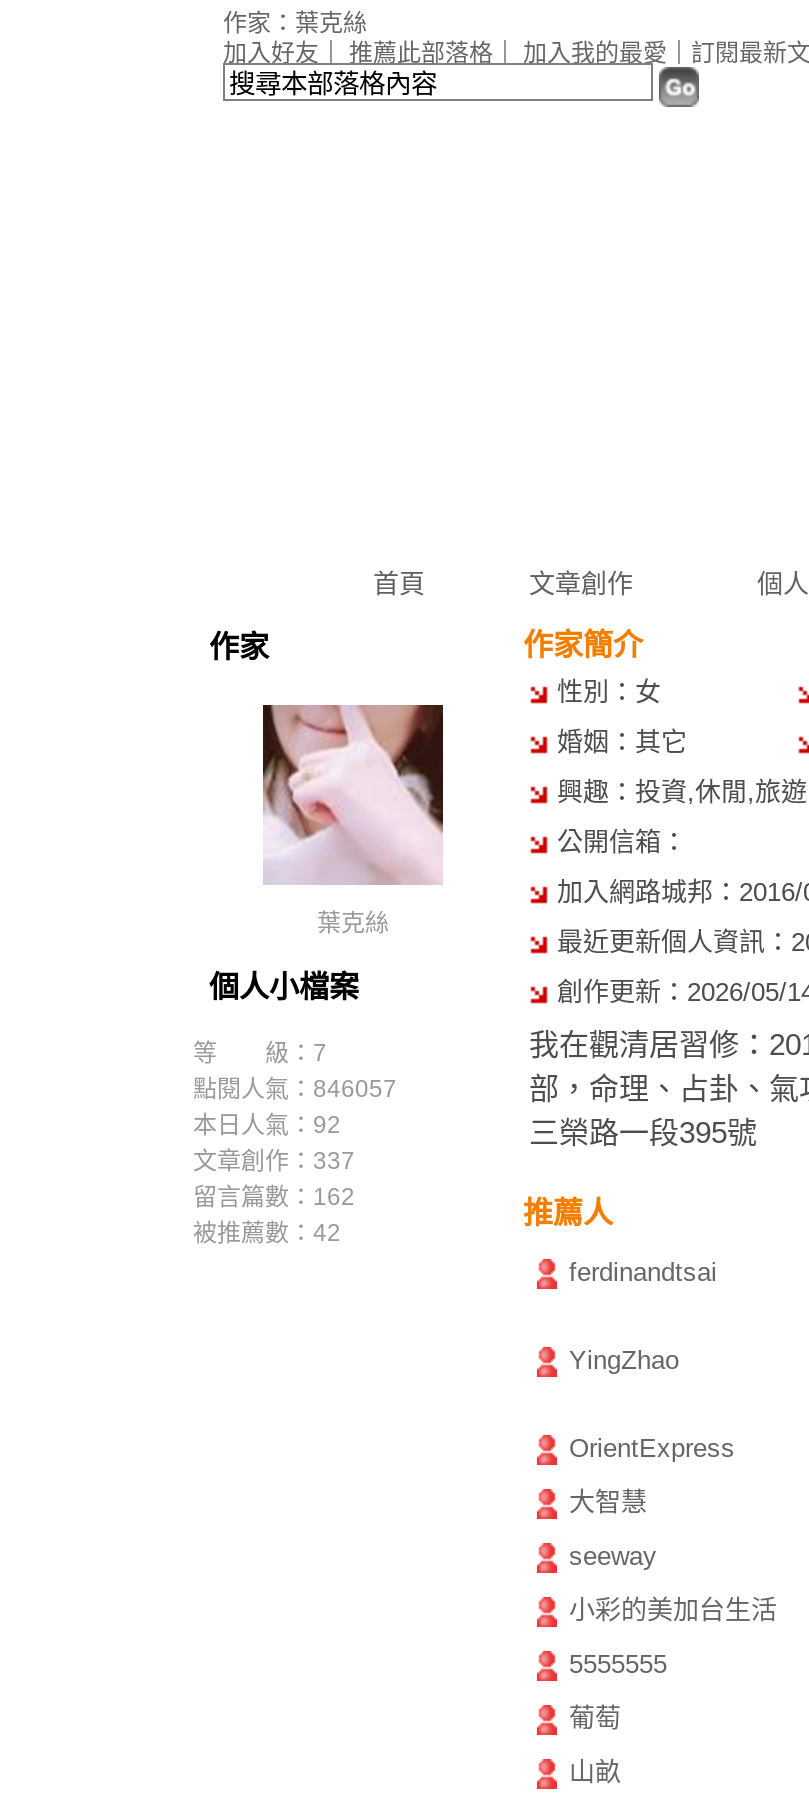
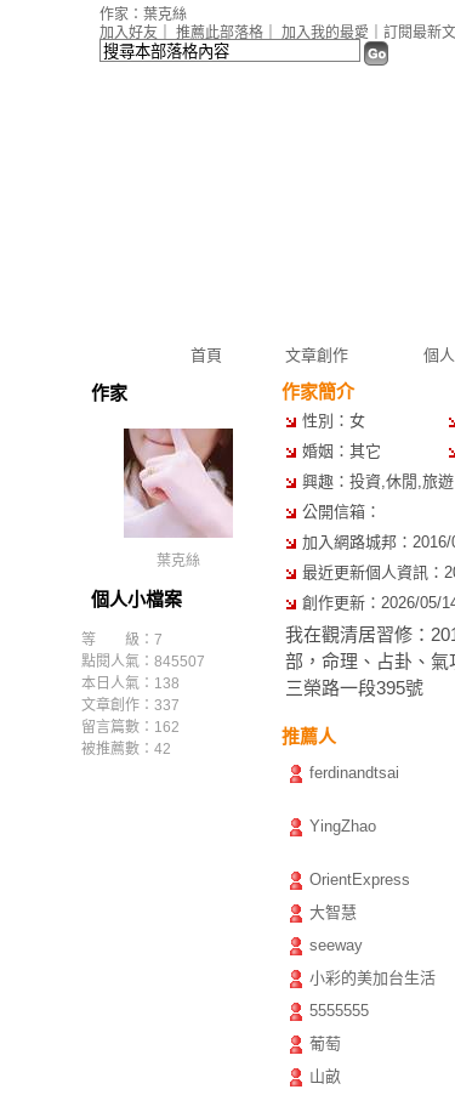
[193,1075,397,1103] 點閱人氣：846057 -> [81,653,205,670] 點閱人氣：845507
[193,1111,341,1139] 本日人氣：92 -> [81,675,180,692] 本日人氣：138

